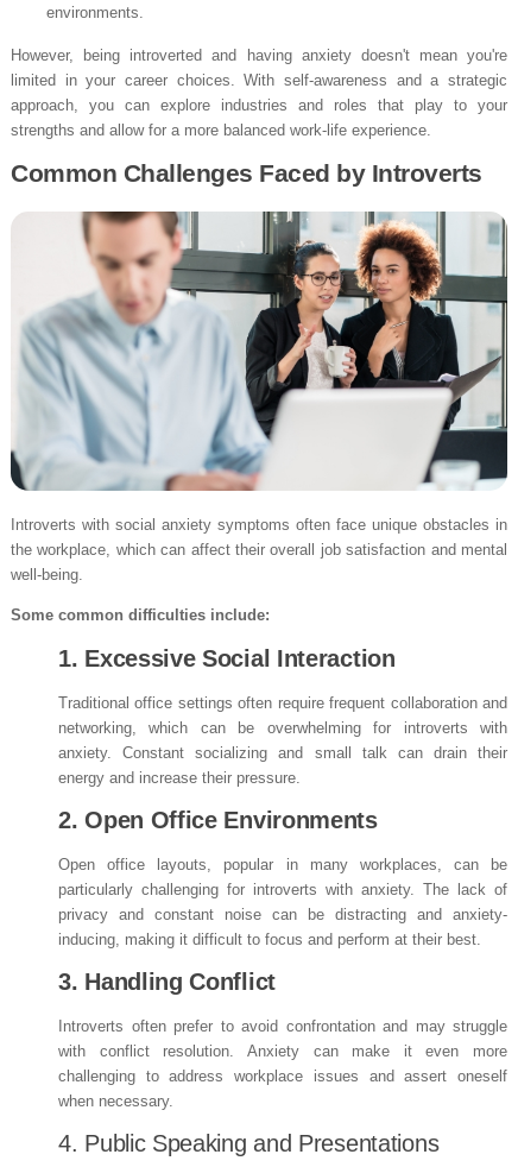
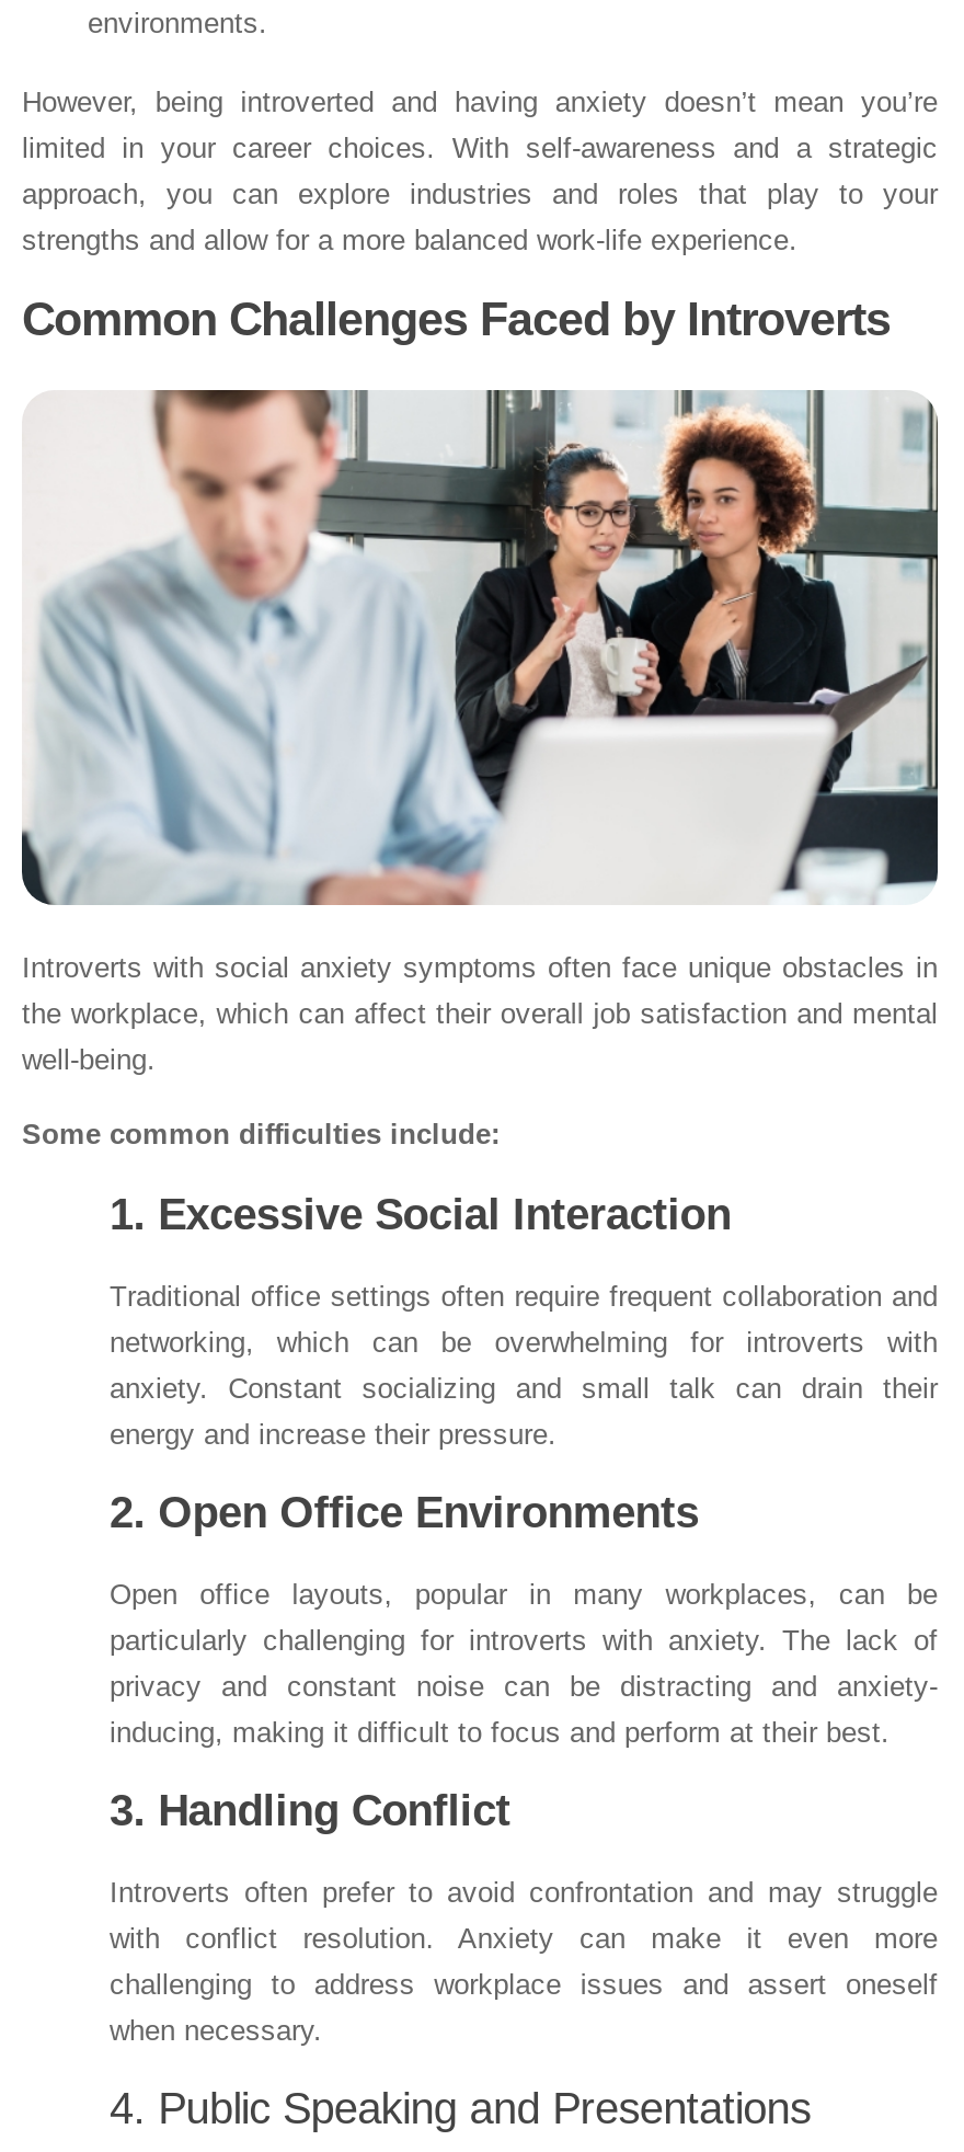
[11,47,507,64] However, being introverted and having anxiety doesn't mean you're -> [22,86,938,119] However, being introverted and having anxiety doesn’t mean you’re

